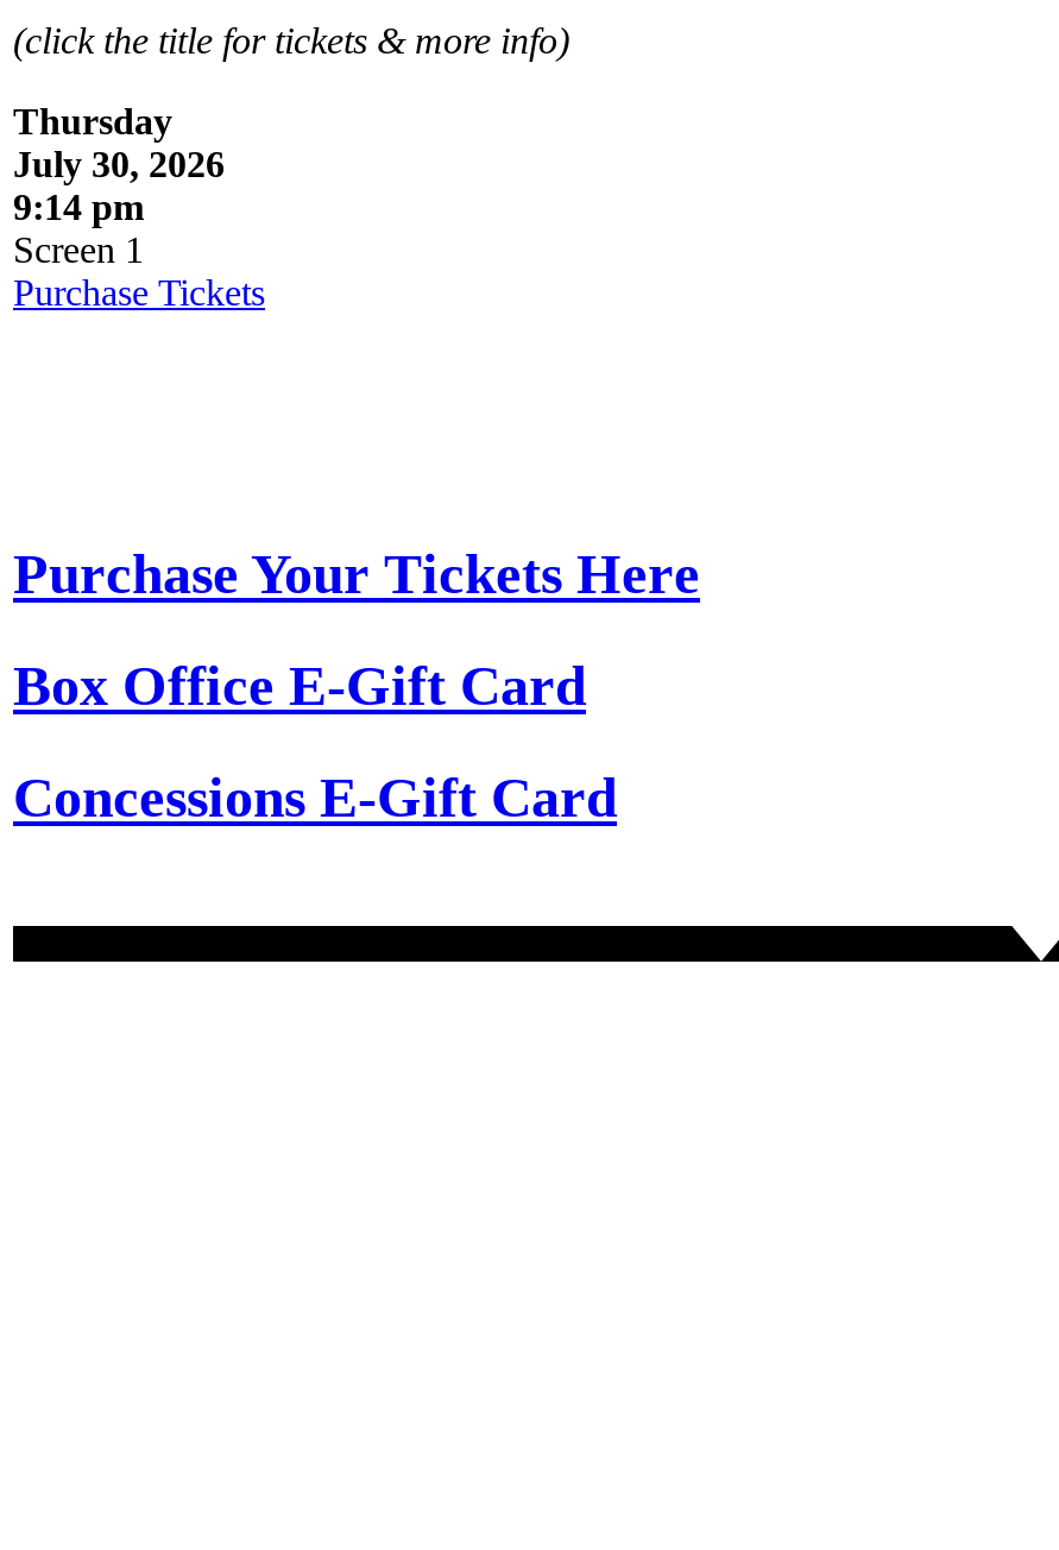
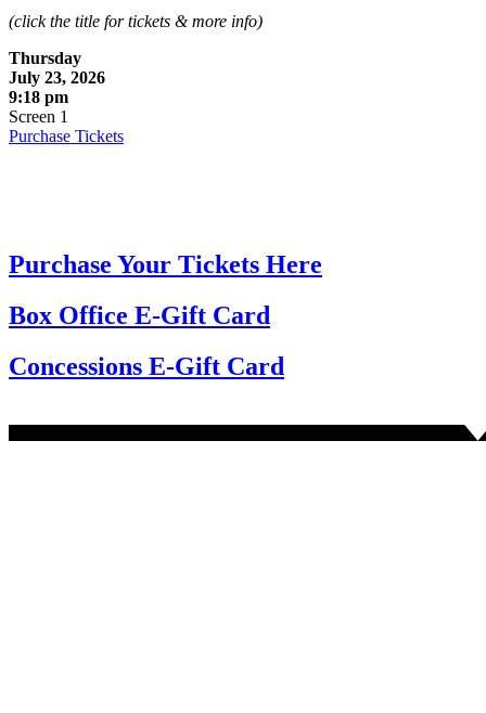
[13,144,225,184] July 30, 2026 -> [9,69,105,87] July 23, 2026
[13,186,144,227] 9:14 pm -> [9,88,68,107] 9:18 pm

